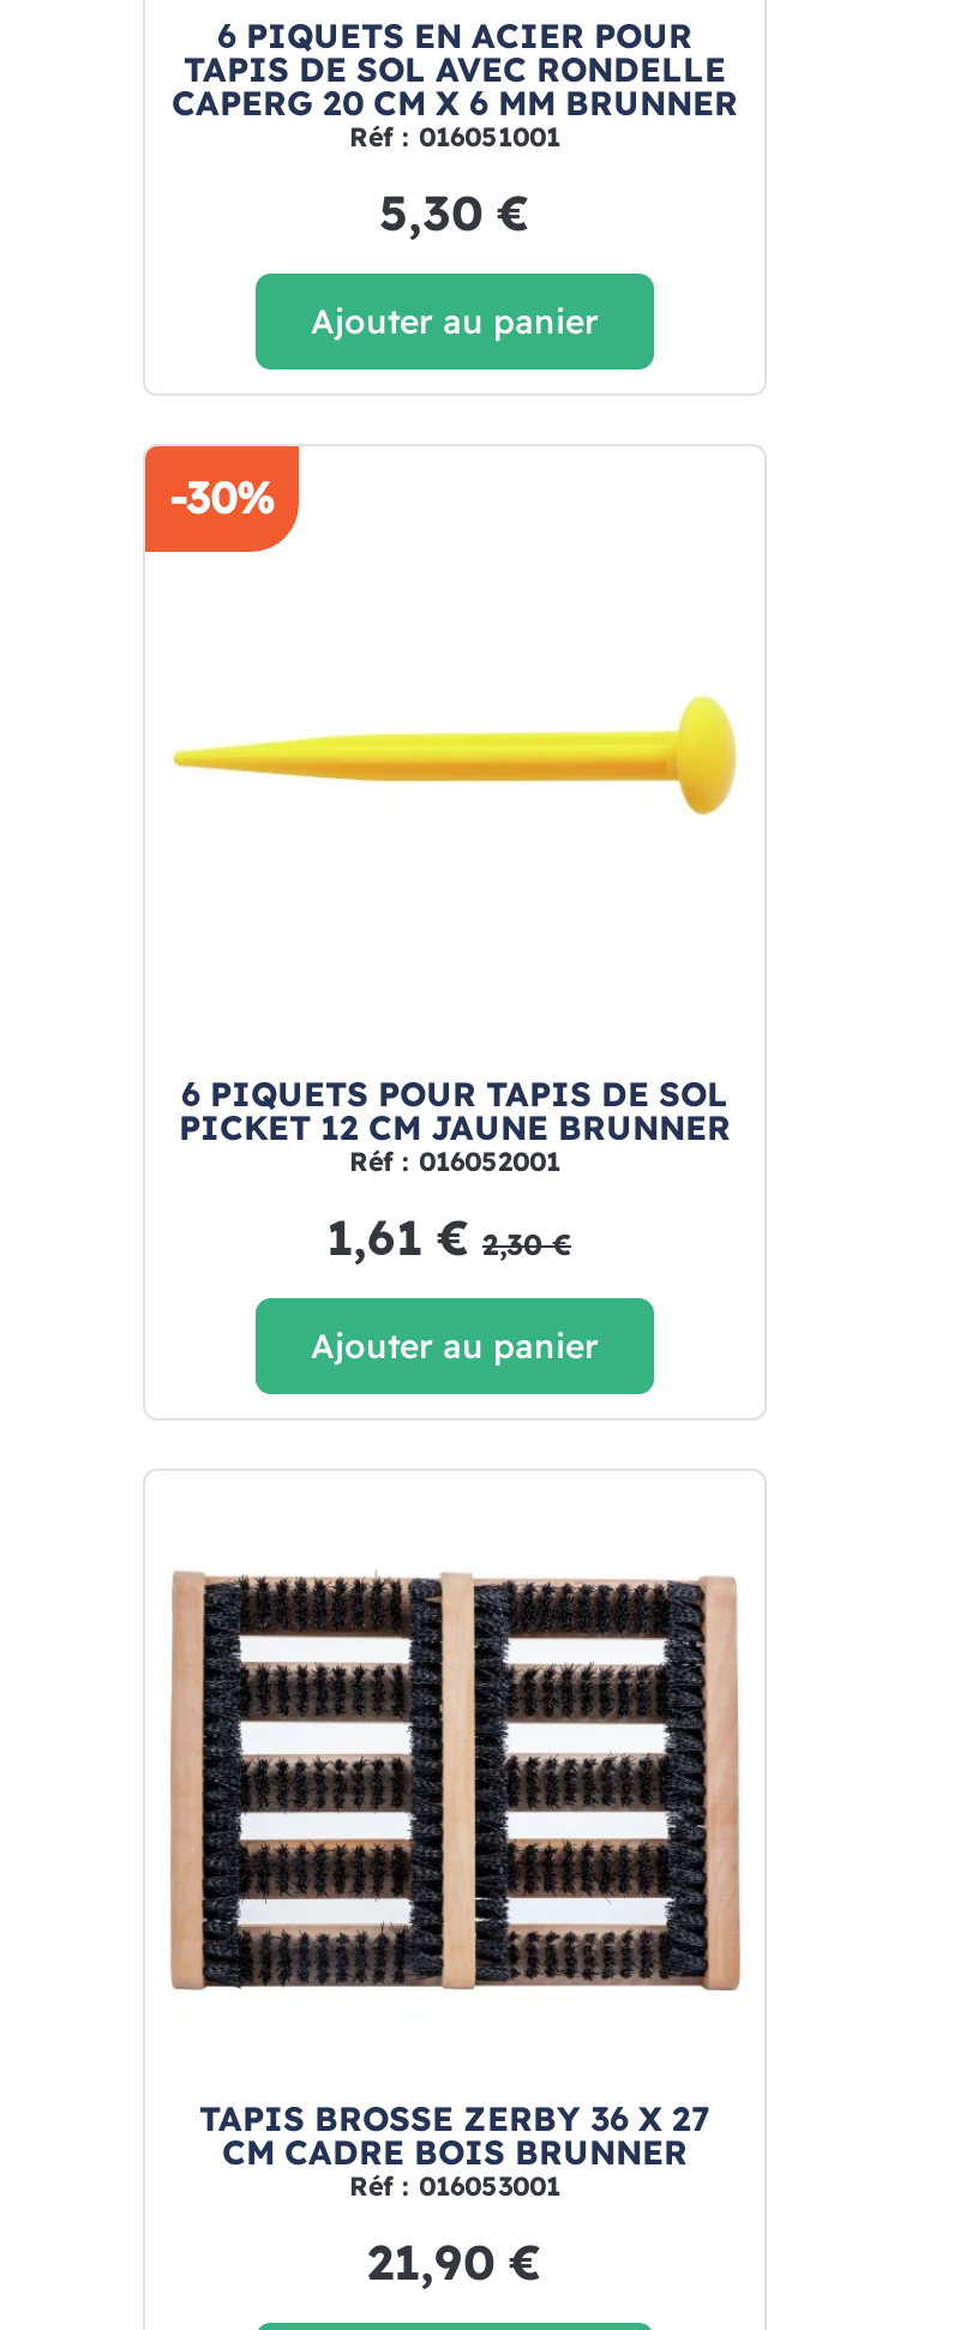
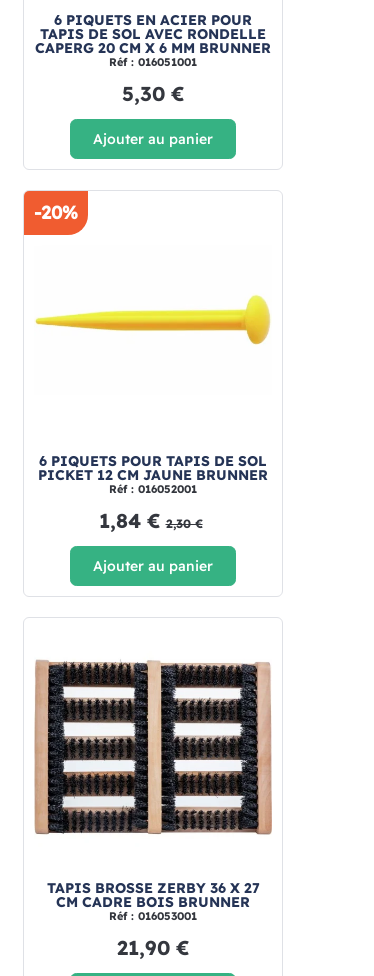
[169,471,275,526] -30% -> [34,201,78,224] -20%
[326,1207,571,1267] 1,61 € 2,30 € -> [98,508,202,533] 1,84 € 2,30 €

